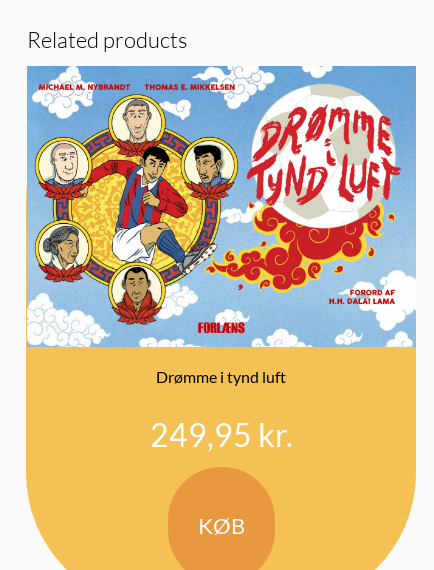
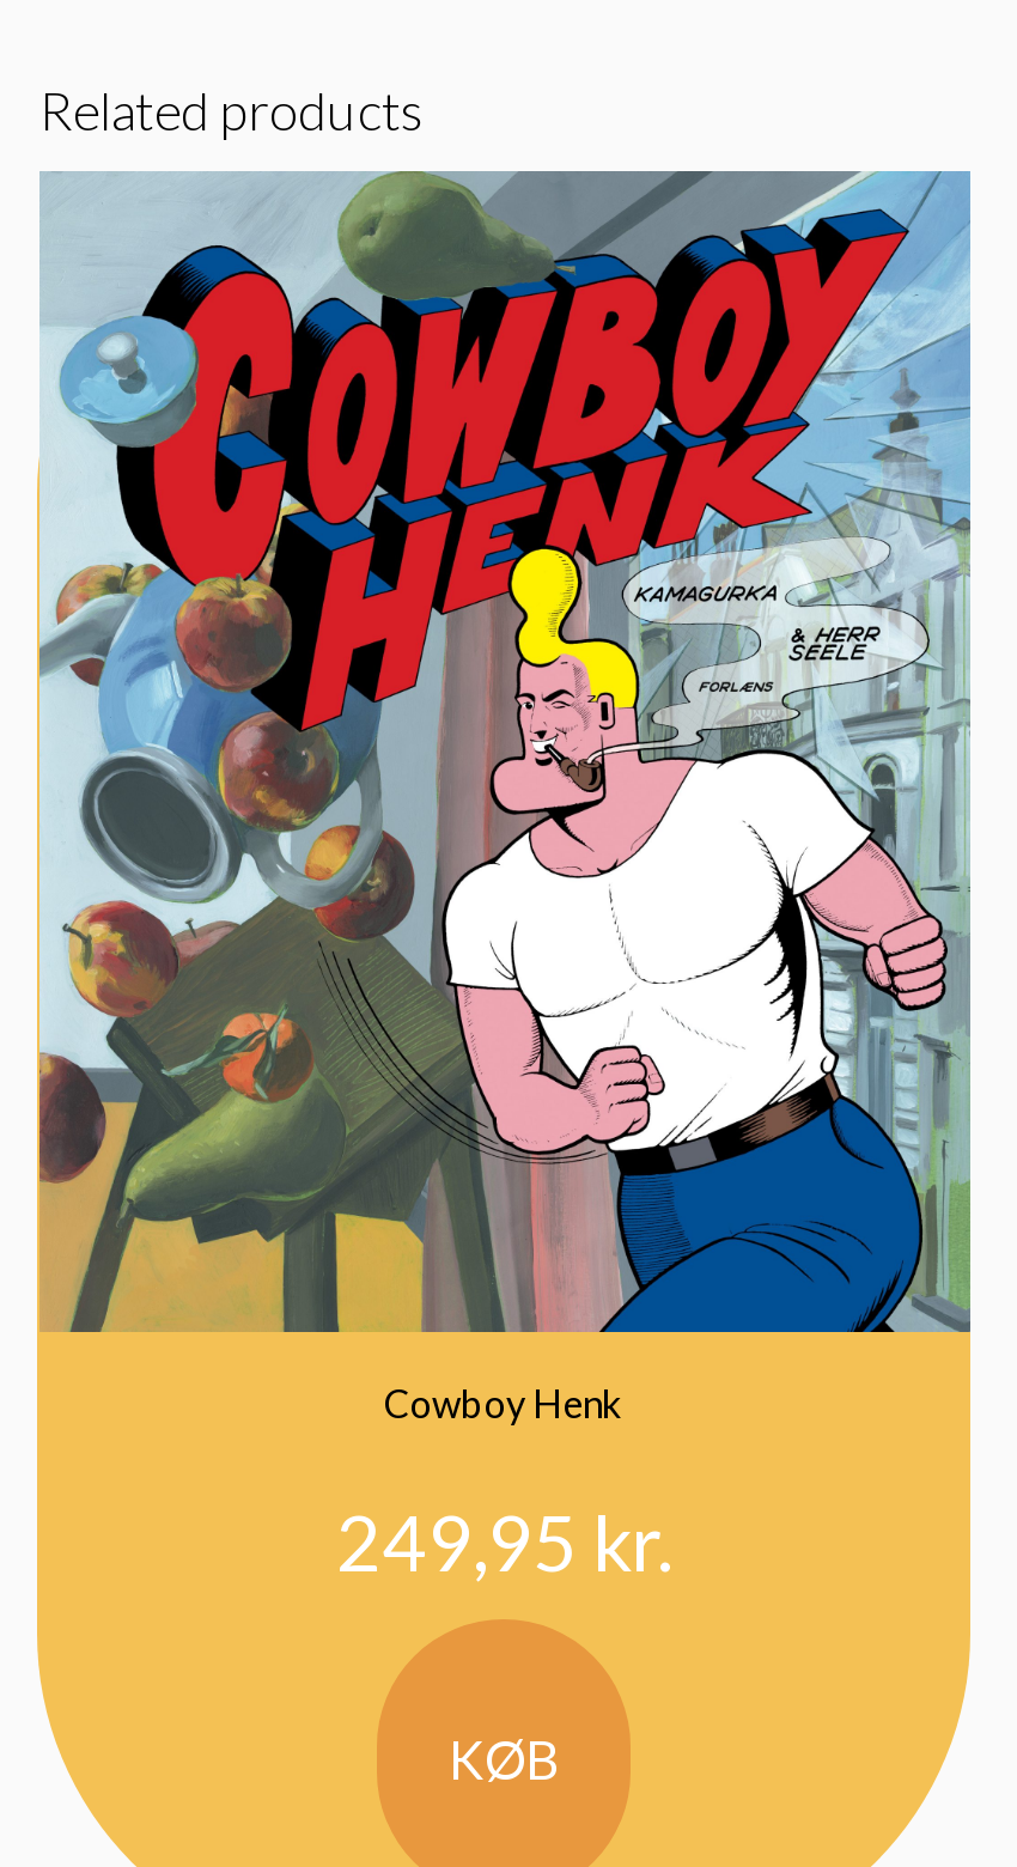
[27,65,416,386] [image] | Drømme i tynd luft -> [37,170,973,1426] [image] | Cowboy Henk

